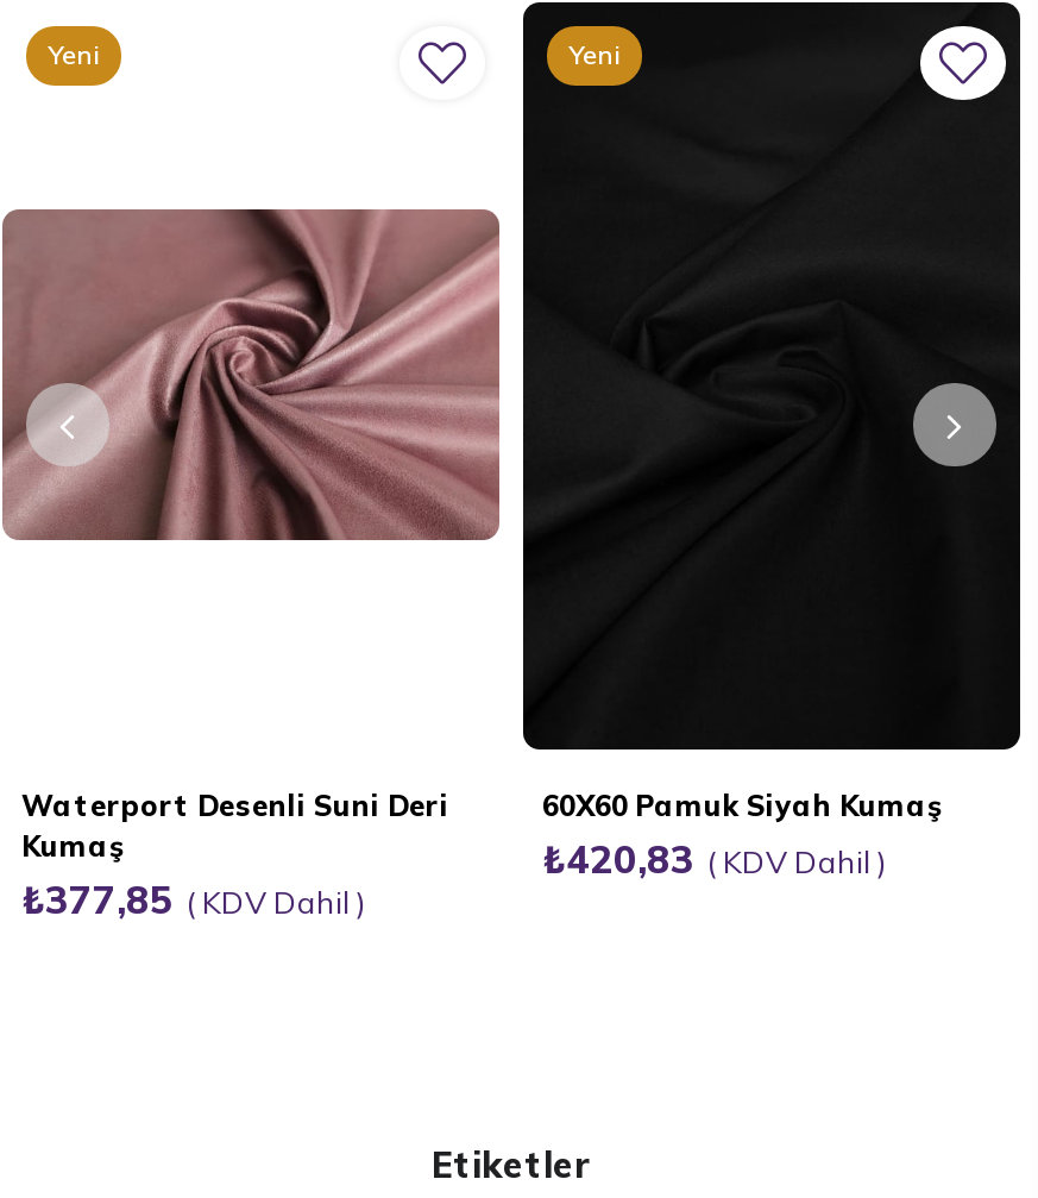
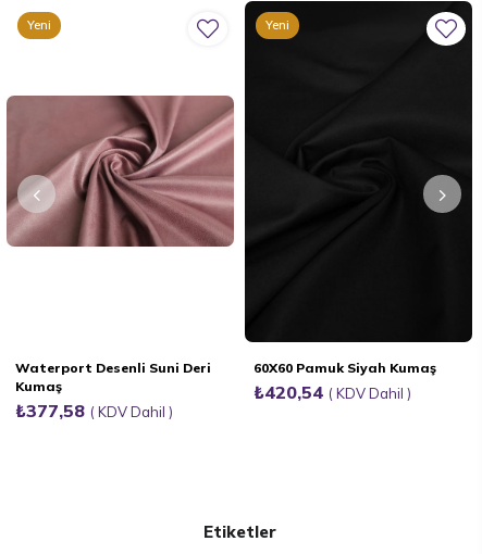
[542,834,877,882] ₺420,83 KDV Dahil -> [254,381,407,402] ₺420,54 KDV Dahil
[21,874,357,922] ₺377,85 KDV Dahil -> [15,399,169,421] ₺377,58 KDV Dahil

